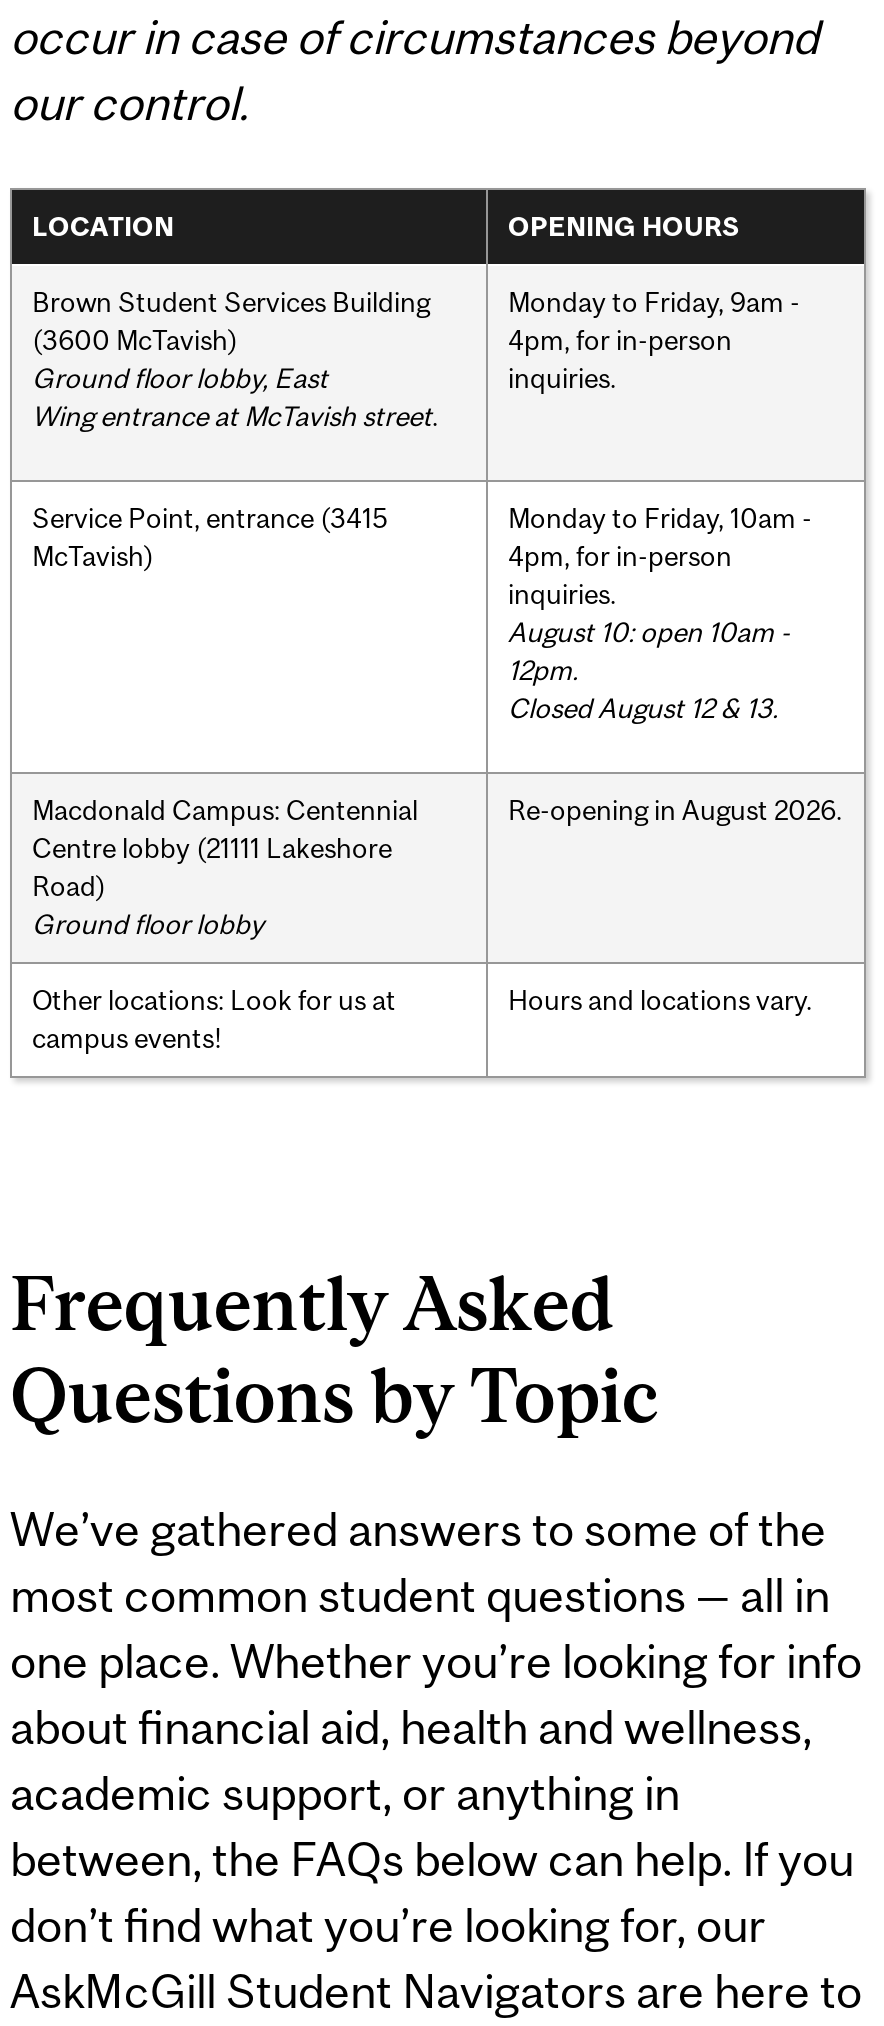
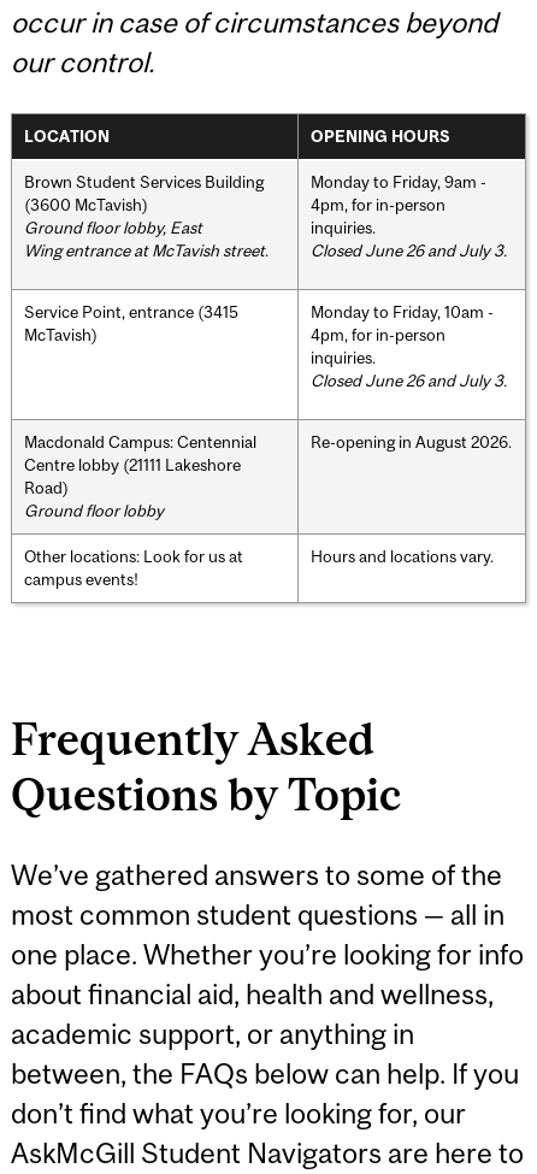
none -> [311,240,507,260] Closed June 26 and July 3.
[508,615,790,723] August 10: open 10am - | 12pm. | Closed August 12 & 13. -> [311,370,507,390] Closed June 26 and July 3.

